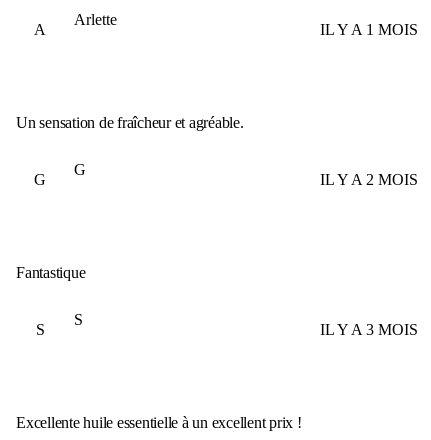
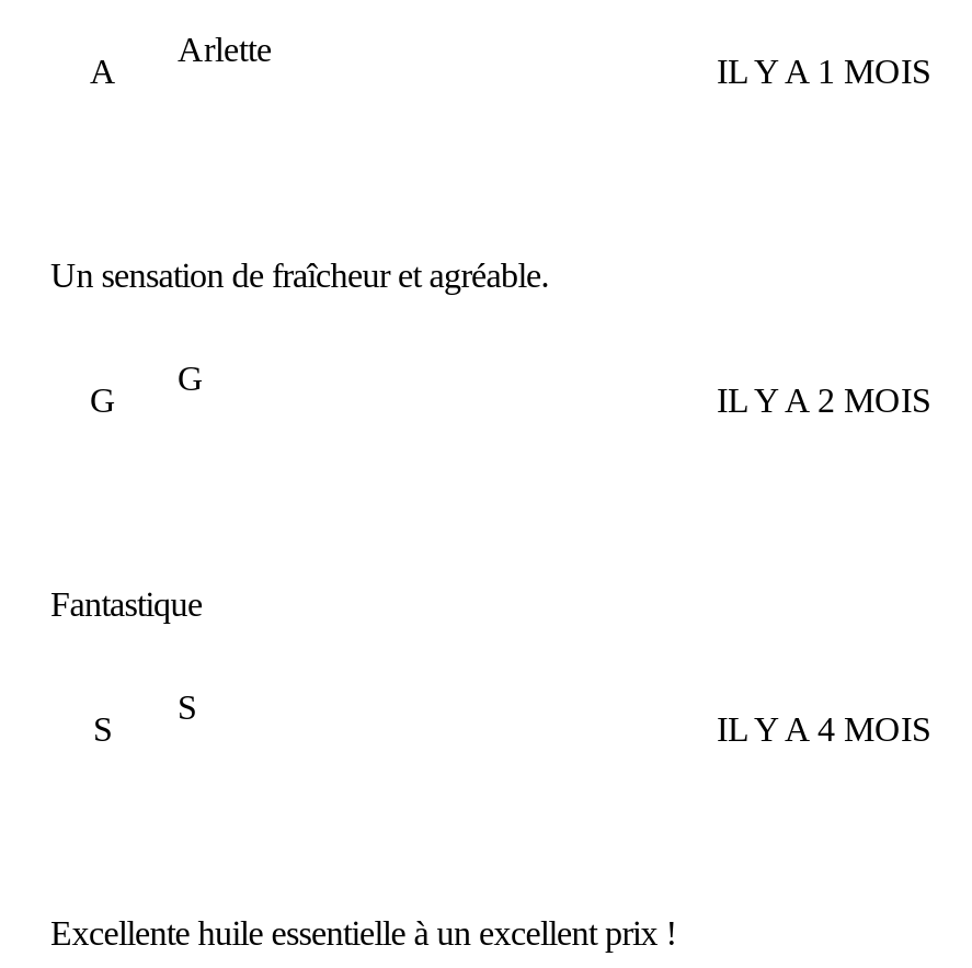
[320,321,418,338] IL Y A 3 MOIS -> [717,711,931,749] IL Y A 4 MOIS

